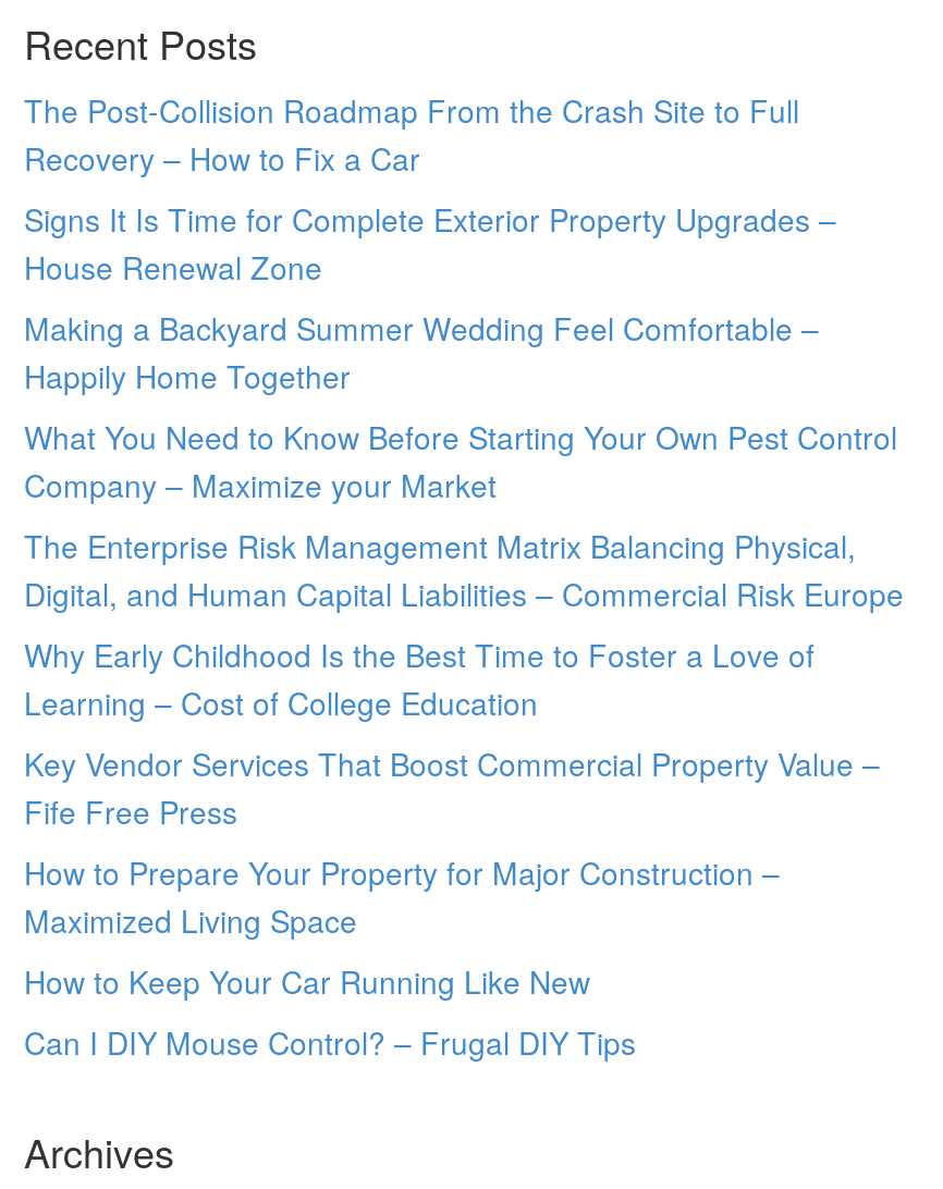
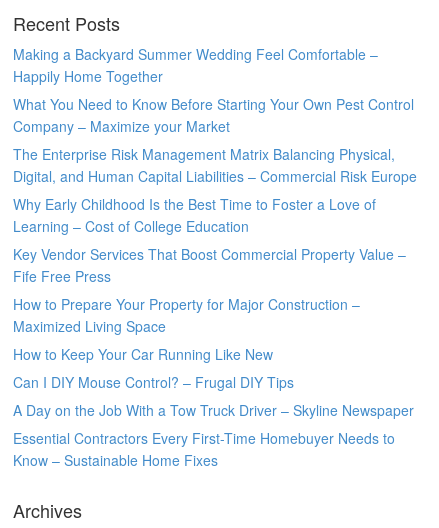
[24,88,836,289] The Post-Collision Roadmap From the Crash Site to Full | Recovery – How to Fix a Car | Signs It Is Time for Complete Exterior Property Upgrades – | House Renewal Zone -> none
moved [24,306,904,1064] -> [13,44,417,392]: Making a Backyard Summer Wedding Feel Comfortable – | Happily Home Together | What You Need to Know Before Starting Your Own Pest Control | ... | How to Keep Your Car Running Like New | Can I DIY Mouse Control? – Frugal DIY Tips
none -> [13,400,414,470] A Day on the Job With a Tow Truck Driver – Skyline Newspaper | Essential Contractors Every First-Time Homebuyer Needs to | Know – Sustainable Home Fixes

